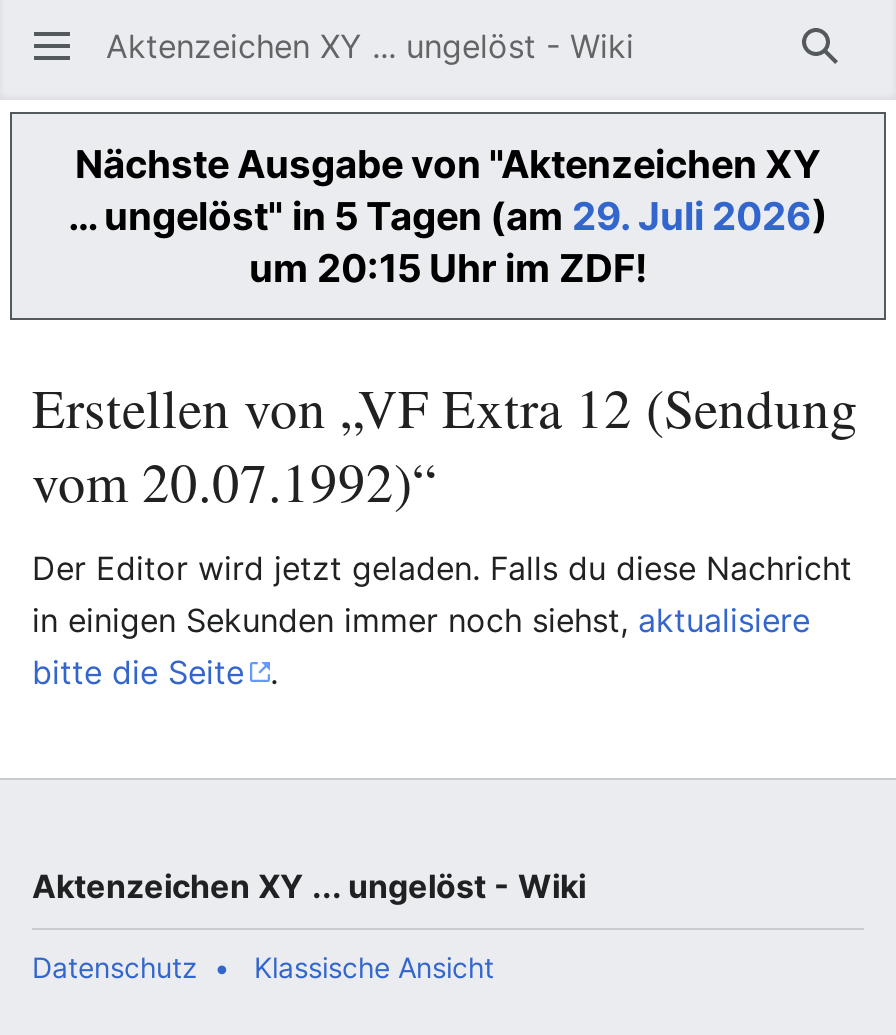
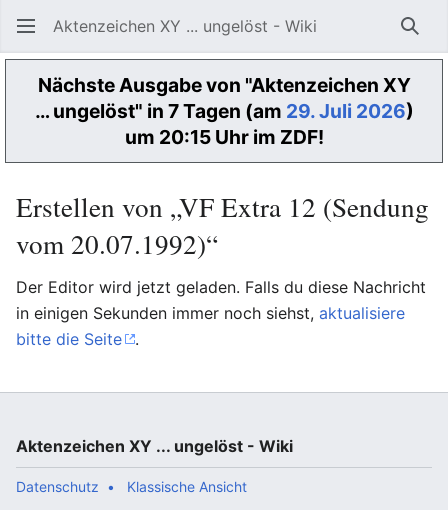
[68,192,828,240] … ungelöst" in 5 Tagen (am 29. Juli 2026) -> [34,99,413,123] … ungelöst" in 7 Tagen (am 29. Juli 2026)

